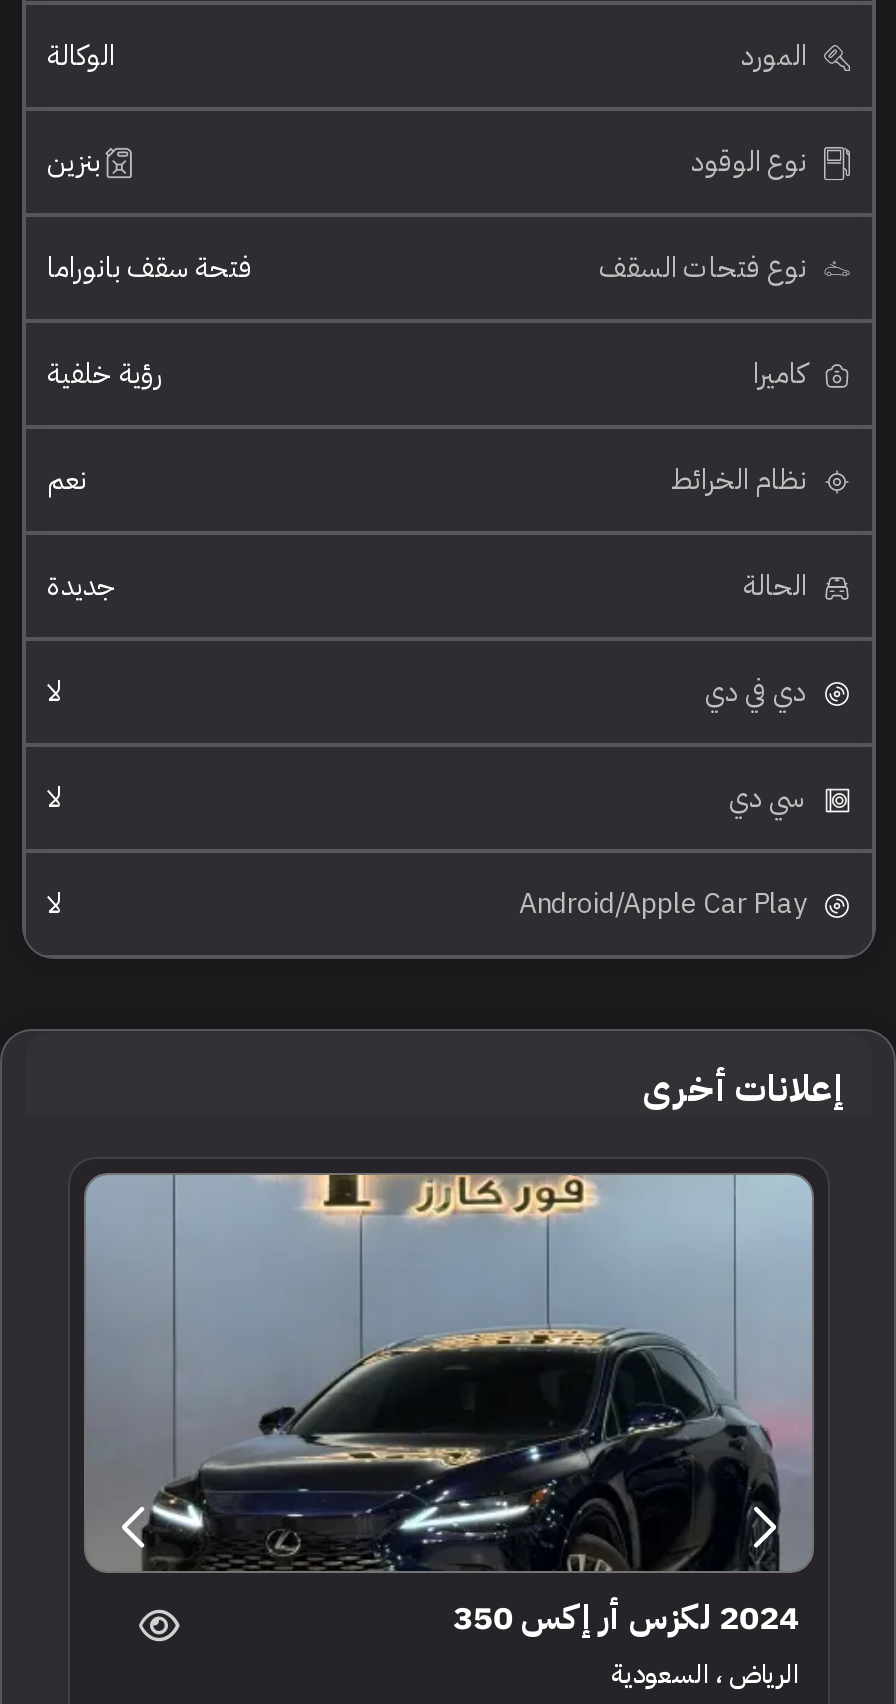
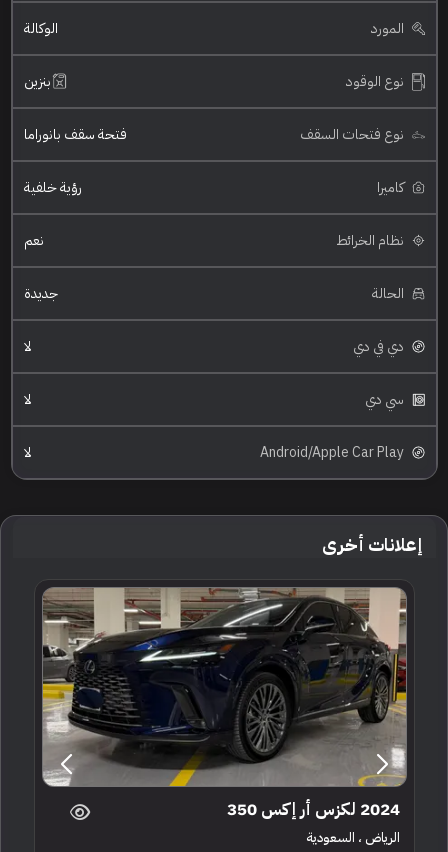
[84,1172,814,1572] [image] -> [42,587,407,787] [image]

